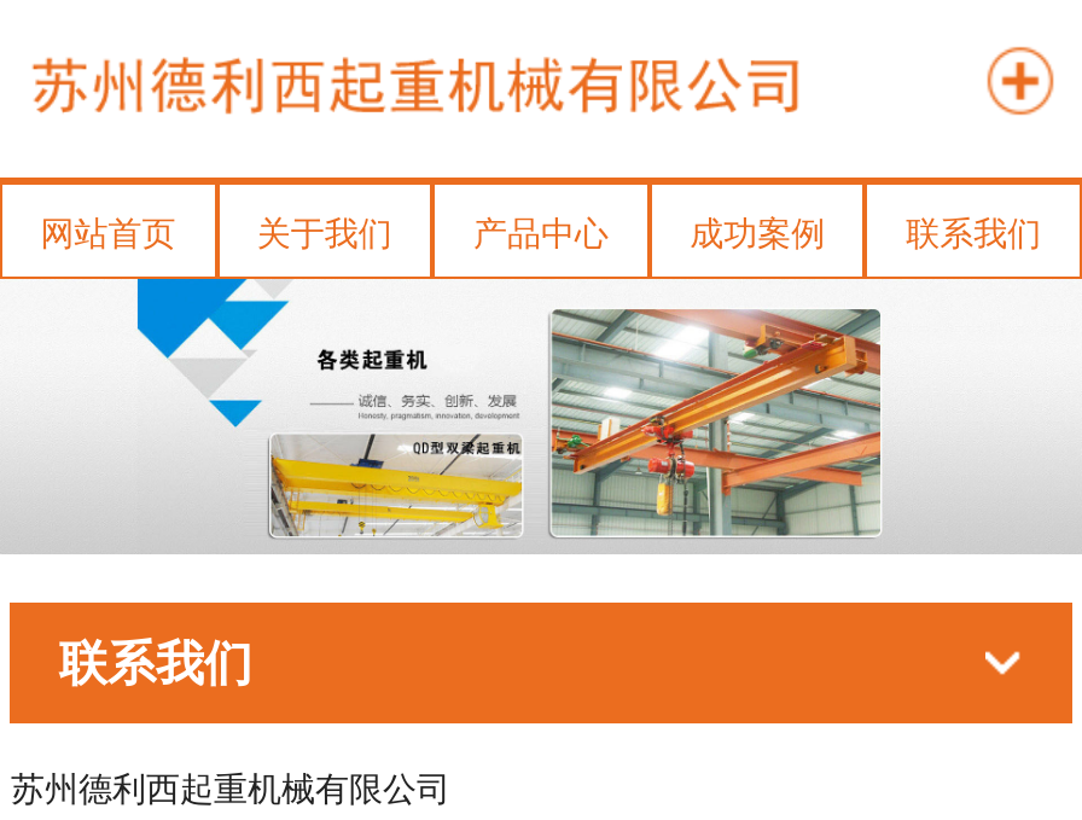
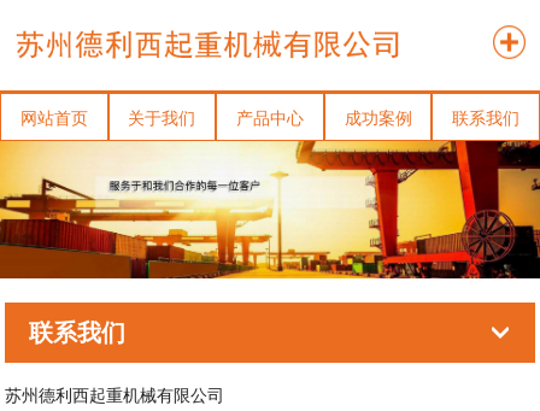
[7,277,1075,554] [image] -> [4,140,536,280] [image]

